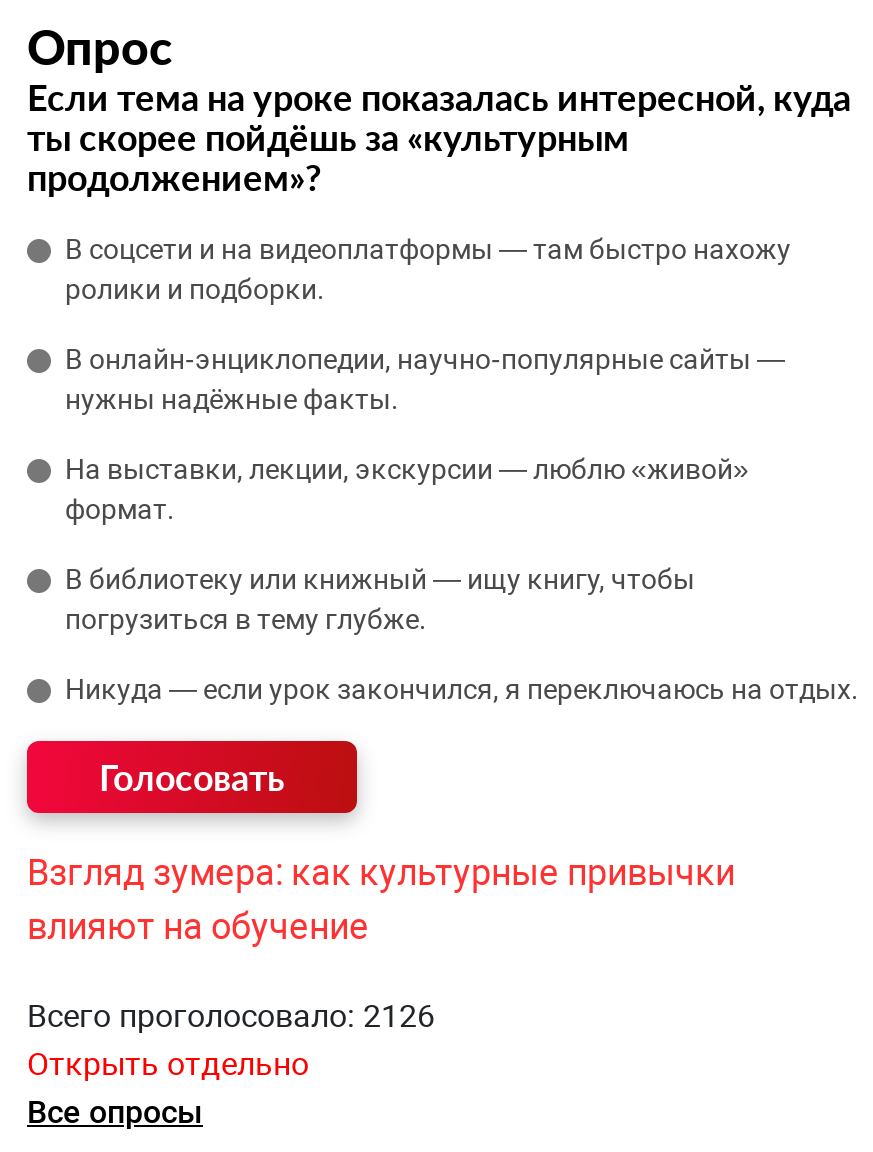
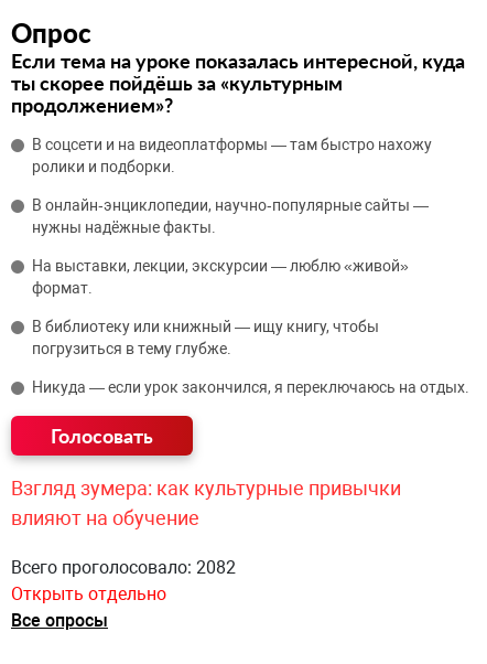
[27,997,435,1035] Всего проголосовало: 2126 -> [11,557,236,578] Всего проголосовало: 2082

